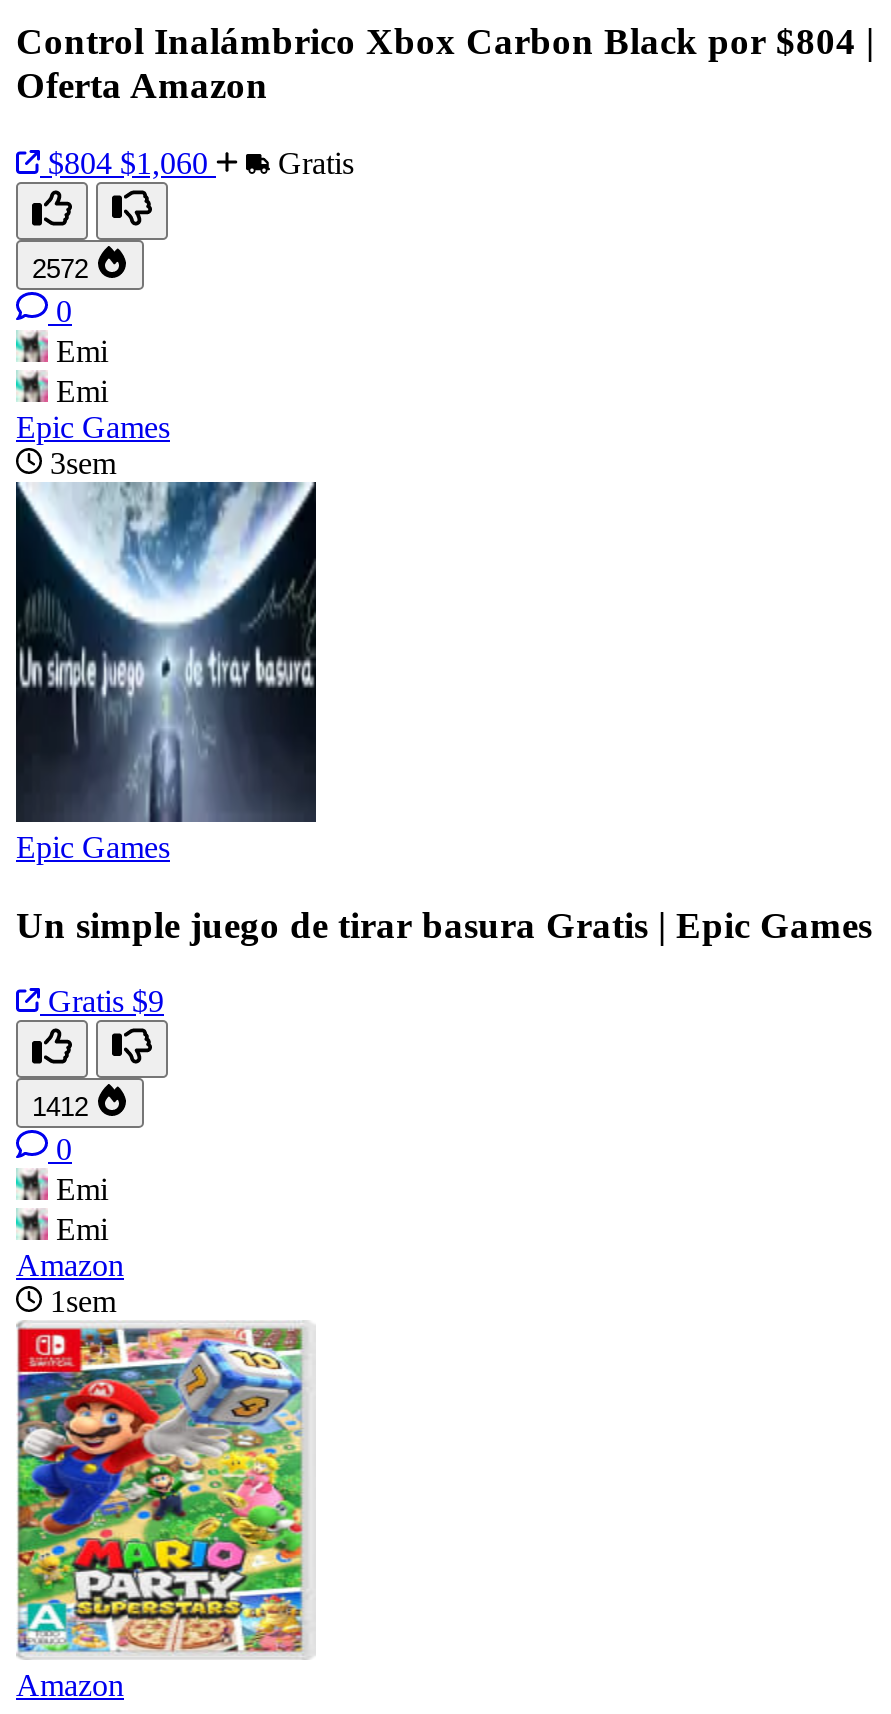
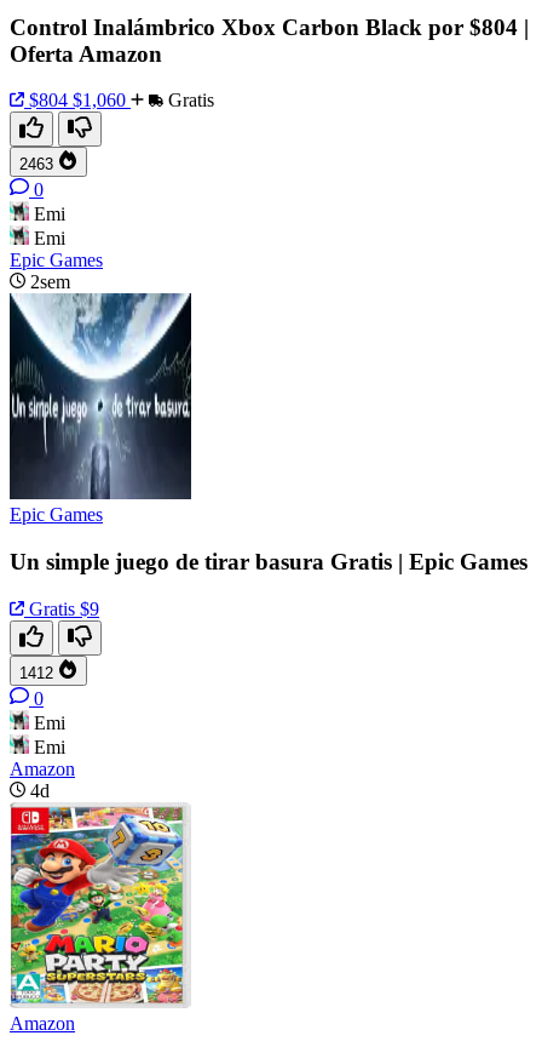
[32,253,88,283] 2572 -> [19,155,53,174] 2463
[50,445,116,479] 3sem -> [30,272,70,292] 2sem
[50,1284,116,1318] 1sem -> [30,780,50,801] 4d

